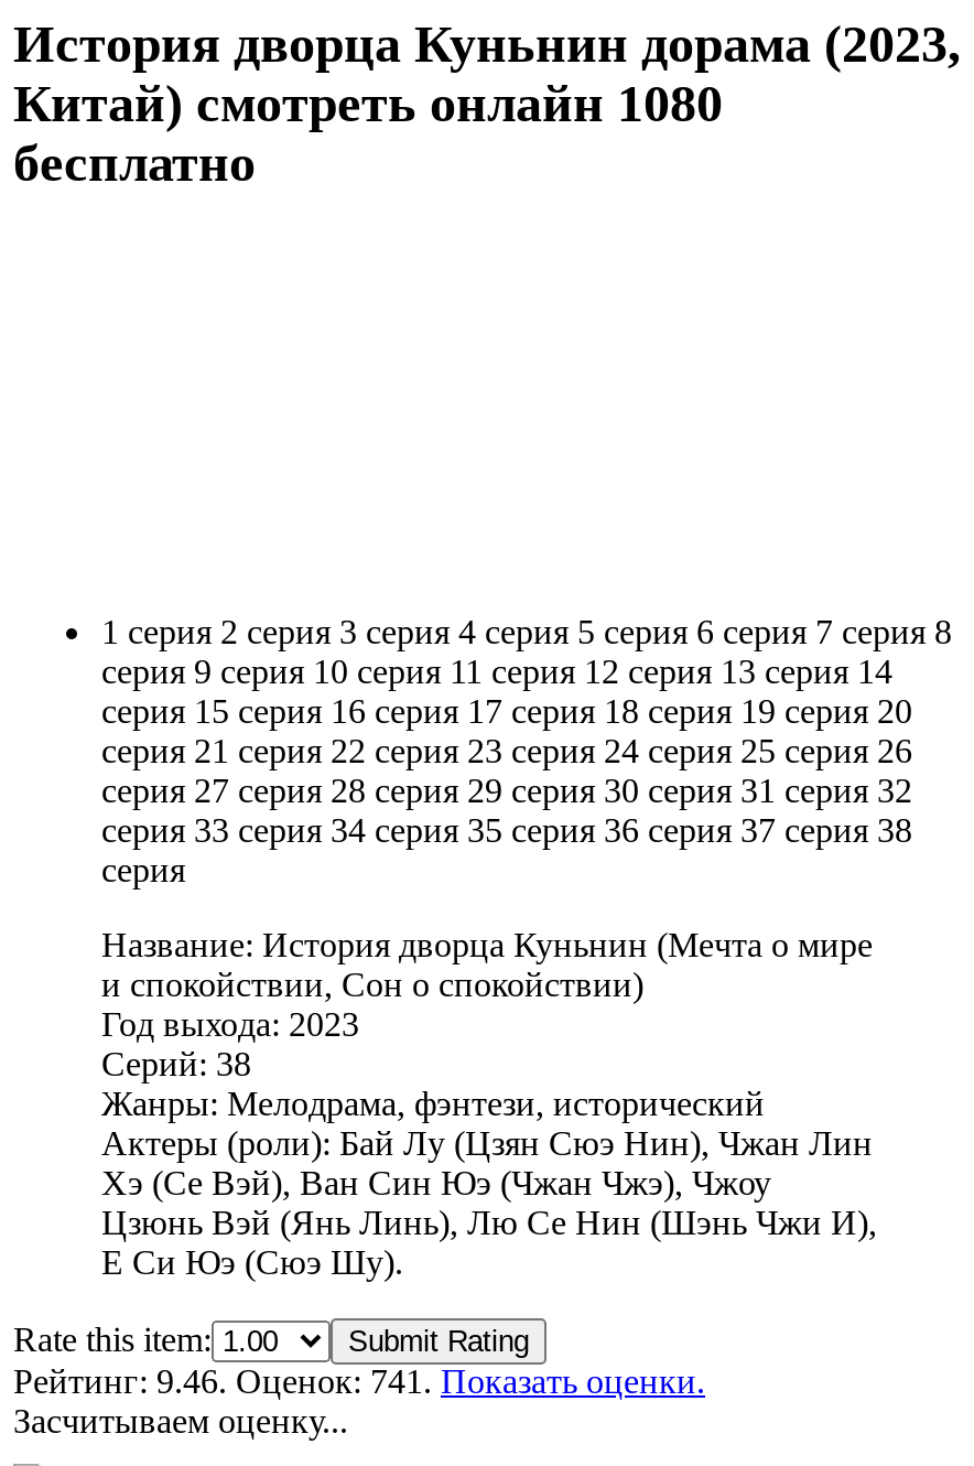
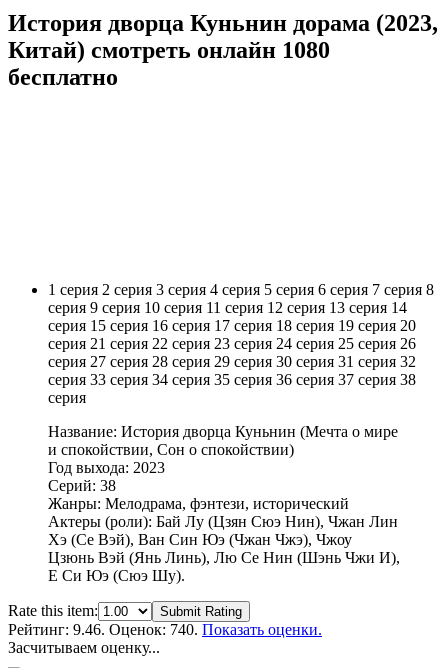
[13,1362,705,1400] Рейтинг: 9.46. Оценок: 741.Показать оценки. -> [8,621,322,638] Рейтинг: 9.46. Оценок: 740.Показать оценки.

